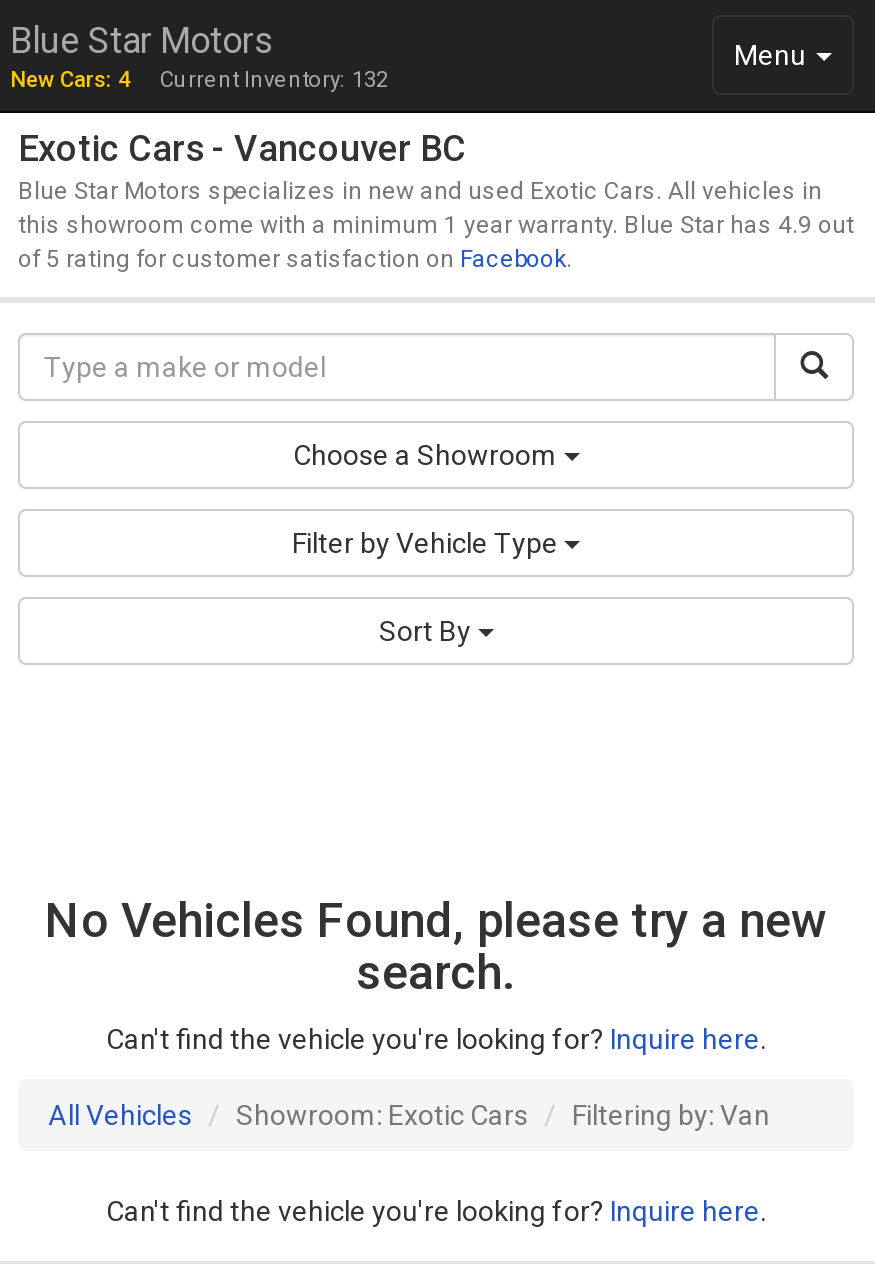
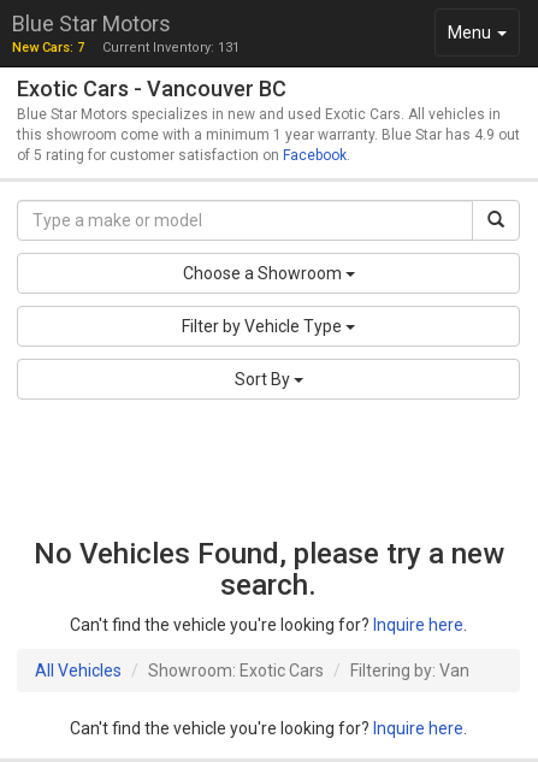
[10,67,130,93] New Cars: 4 -> [12,40,84,55] New Cars: 7
[160,67,388,93] Current Inventory: 132 -> [102,40,240,55] Current Inventory: 131

